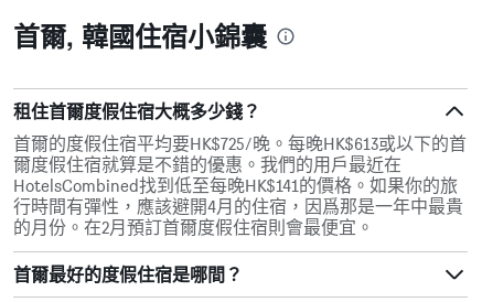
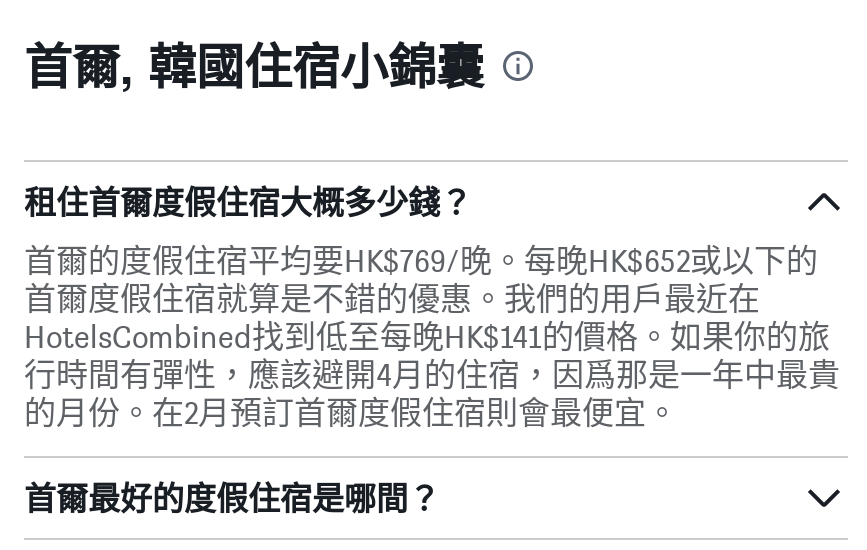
[13,134,467,175] 首爾的度假住宿平均要HK$725/晚。每晚HK$613或以下的首 | 爾度假住宿就算是不錯的優惠。我們的用戶最近在 -> [24,242,818,318] 首爾的度假住宿平均要HK$769/晚。每晚HK$652或以下的 | 首爾度假住宿就算是不錯的優惠。我們的用戶最近在

